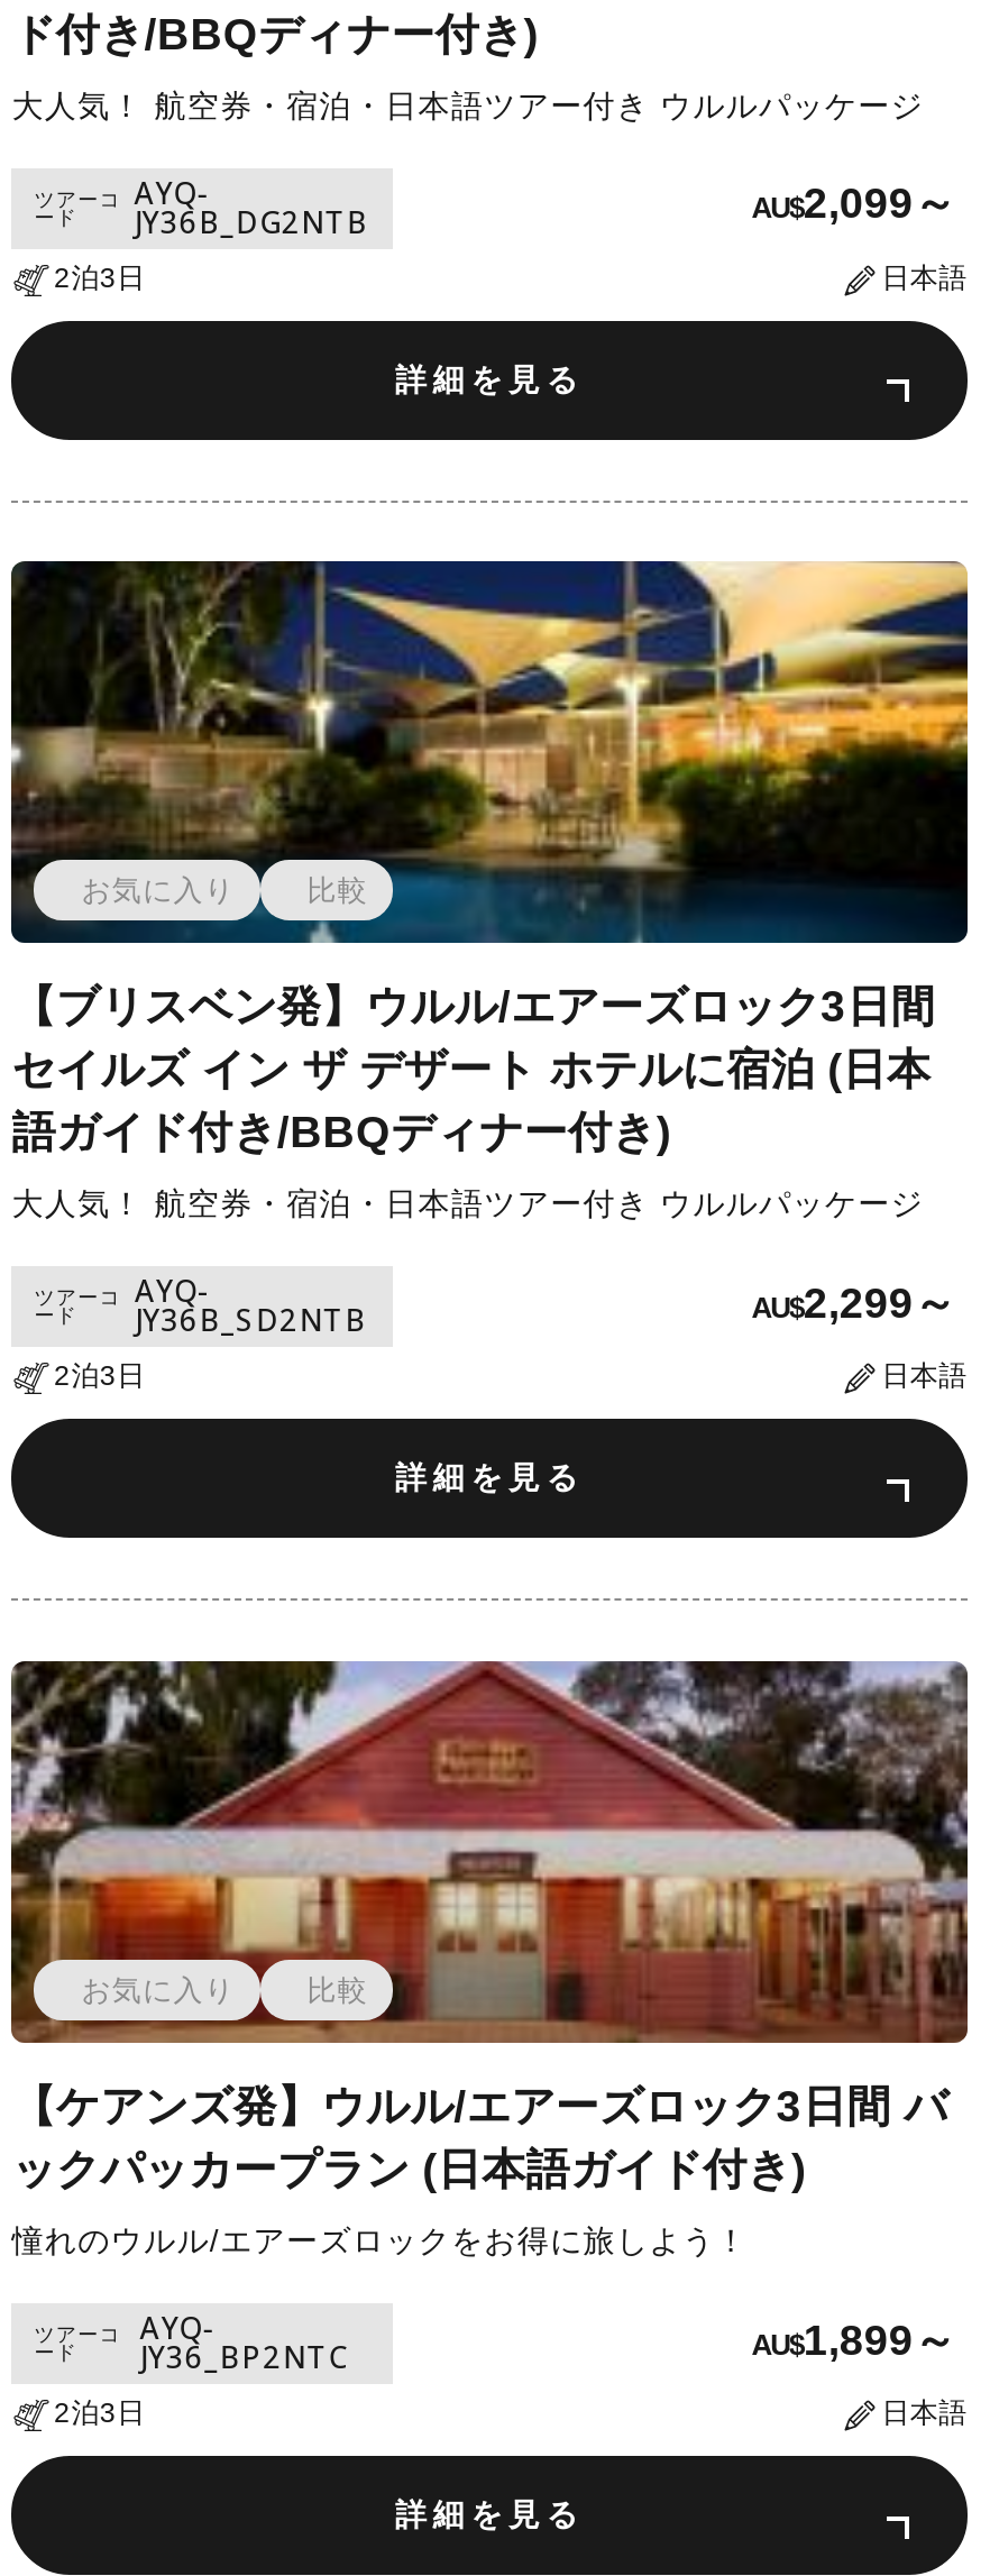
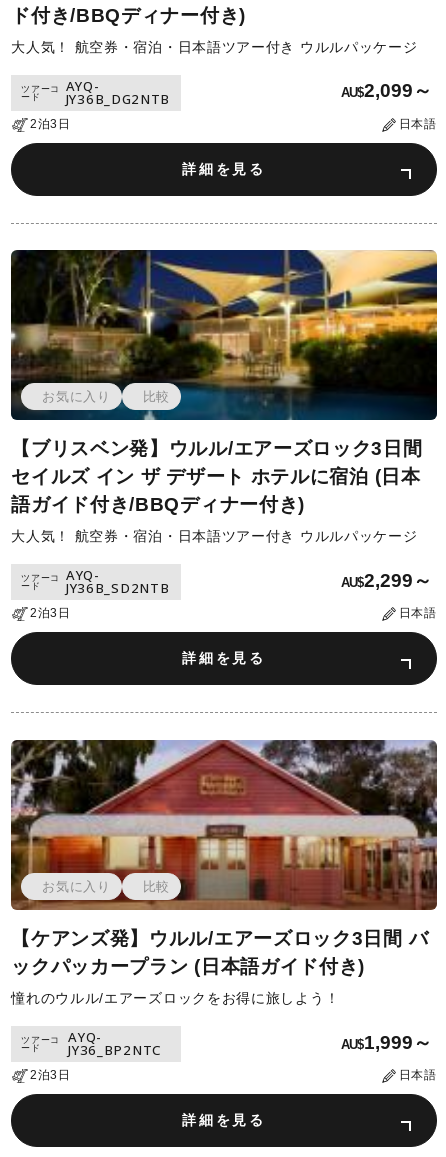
[752,2316,956,2363] AU$1,899～ -> [341,1032,432,1053] AU$1,999～

